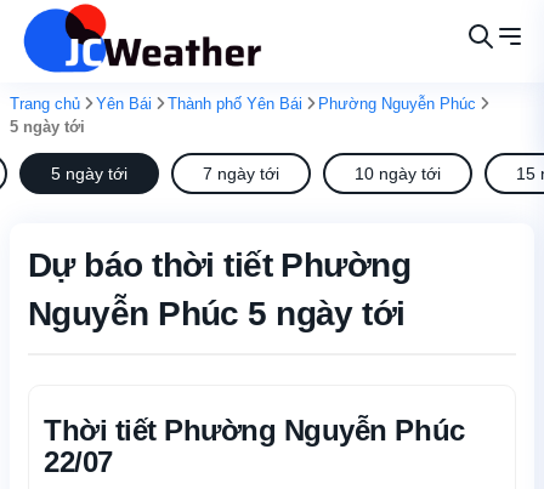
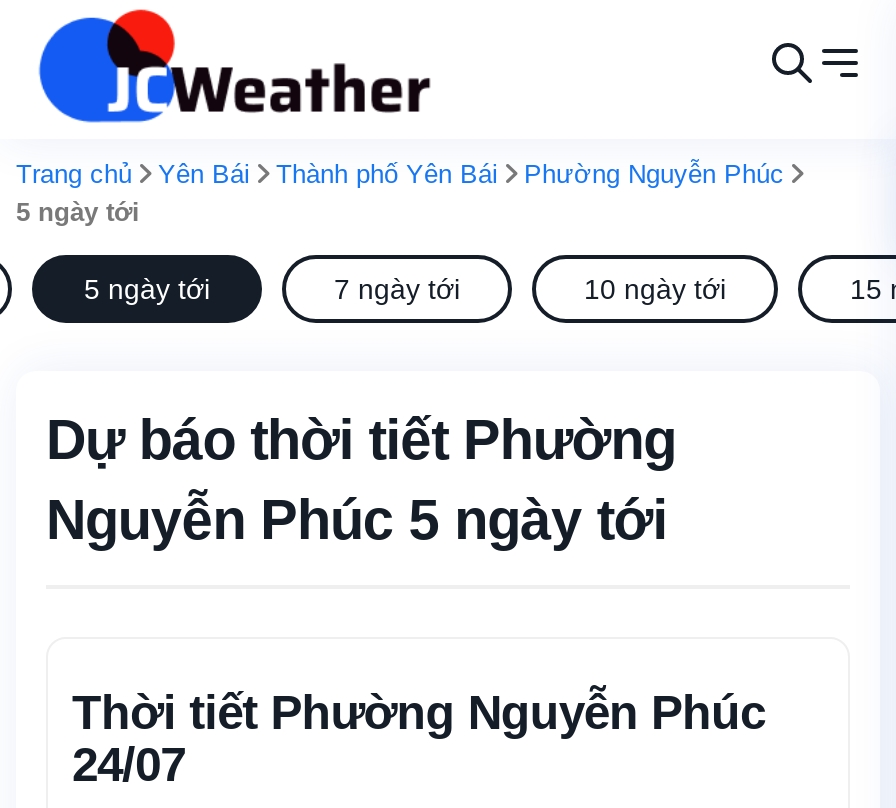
[44,445,112,478] 22/07 -> [72,737,185,791] 24/07

